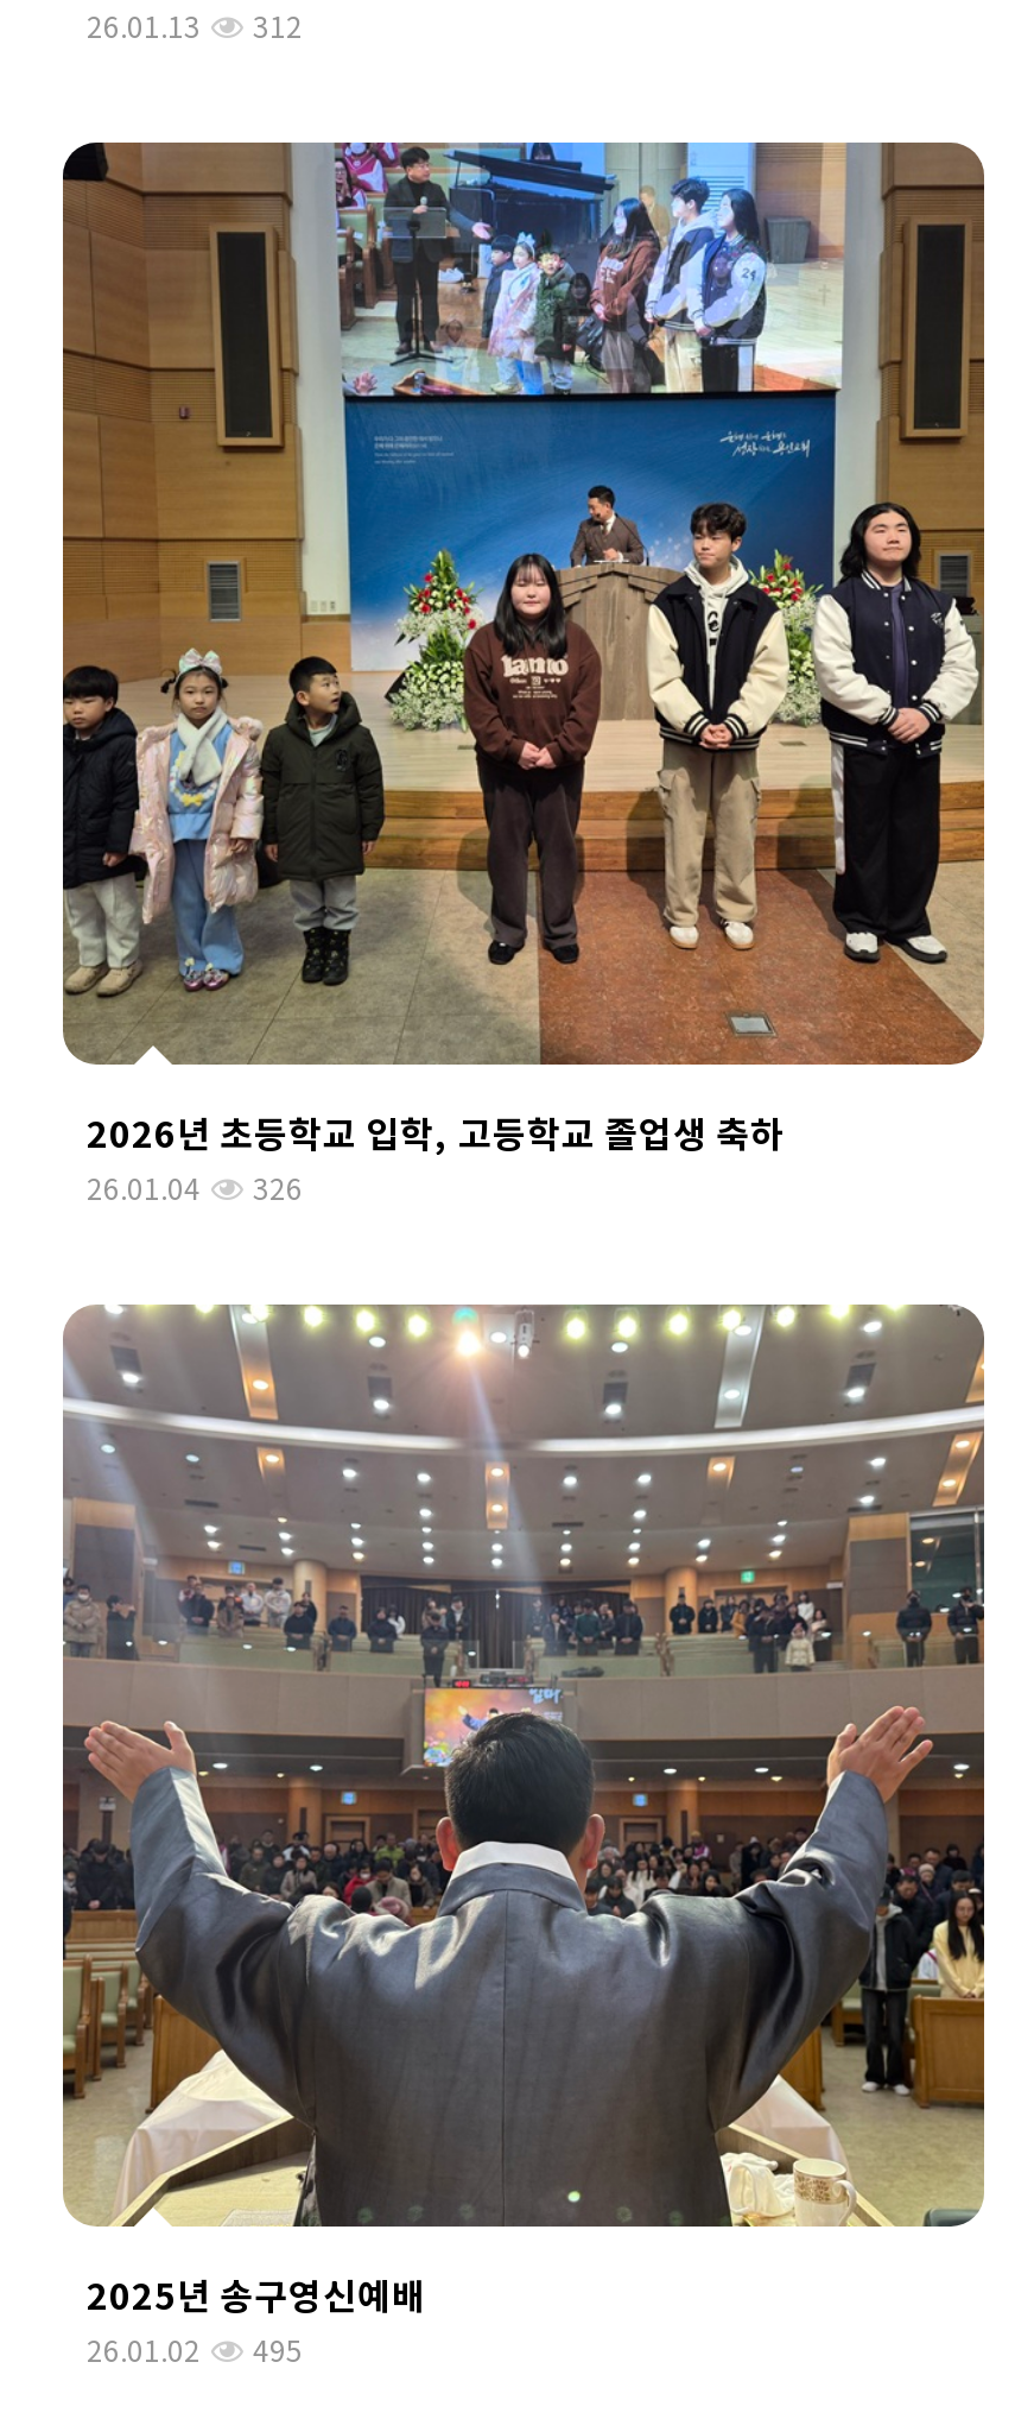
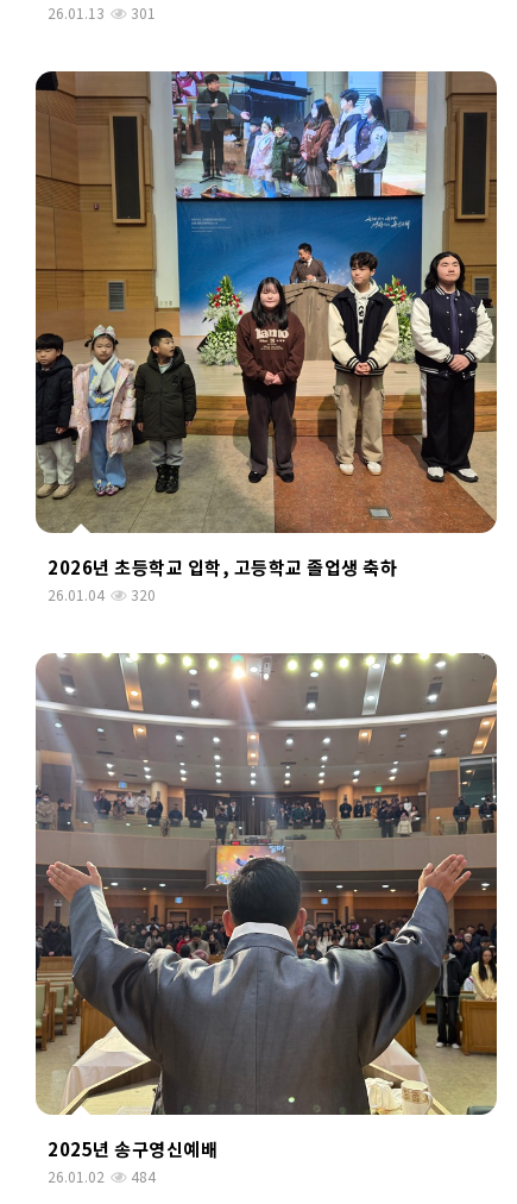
[87,5,303,46] 26.01.13 312 -> [48,3,156,23] 26.01.13 301
[87,1167,303,1208] 26.01.04 326 -> [48,584,156,605] 26.01.04 320
[87,2329,303,2370] 26.01.02 495 -> [48,1166,156,1186] 26.01.02 484

